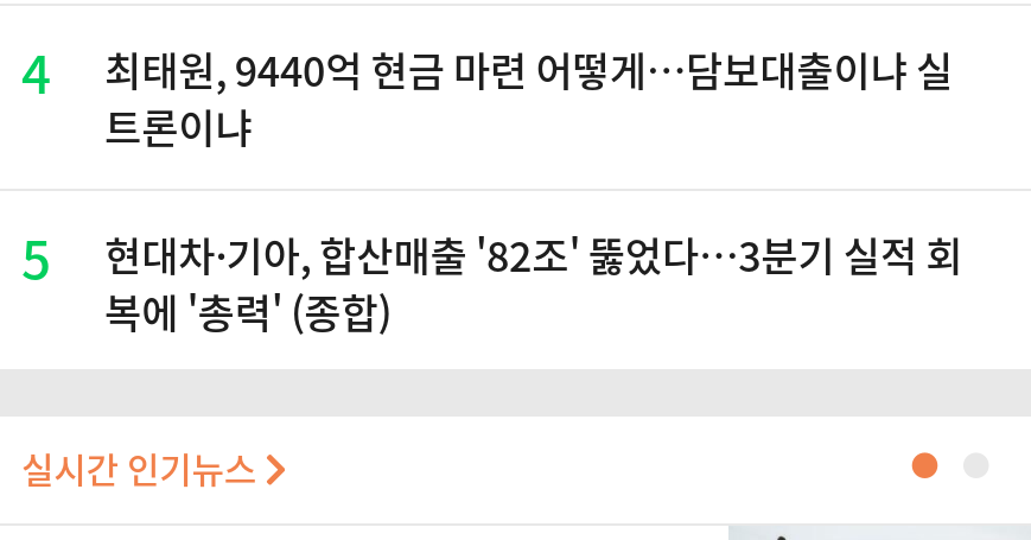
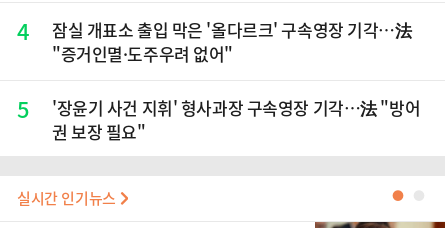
[104,39,953,155] 최태원, 9440억 현금 마련 어떻게…담보대출이냐 실 | 트론이냐 -> [52,17,411,66] 잠실 개표소 출입 막은 '올다르크' 구속영장 기각…法 | "증거인멸·도주우려 없어"
[104,224,963,341] 현대차·기아, 합산매출 '82조' 뚫었다…3분기 실적 회 | 복에 '총력' (종합) -> [52,95,420,144] '장윤기 사건 지휘' 형사과장 구속영장 기각…法 "방어 | 권 보장 필요"

